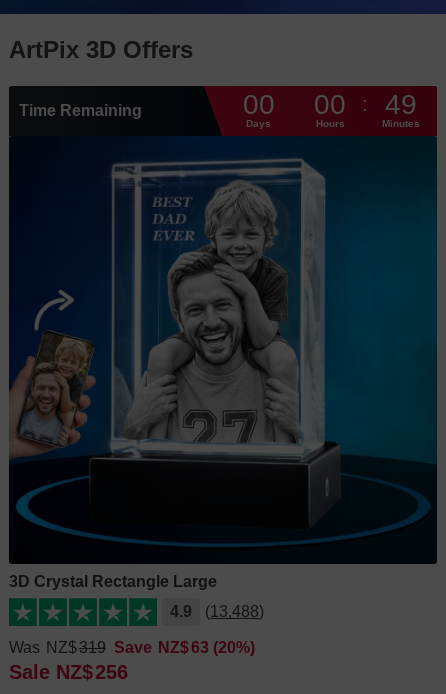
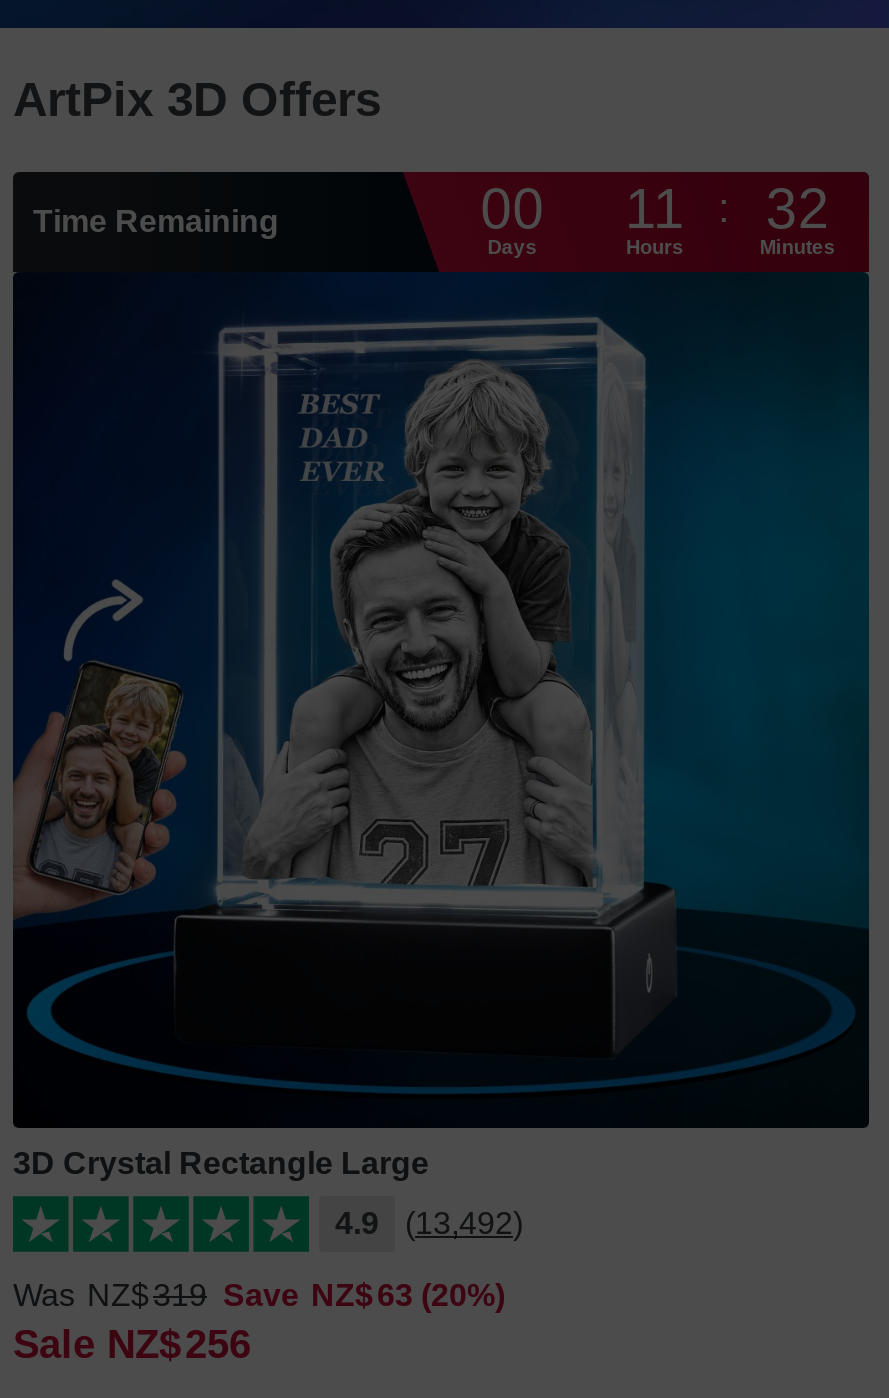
[314,89,346,120] 00 -> [625,178,685,240] 11
[385,89,417,120] 49 -> [766,178,830,240] 32
[170,603,264,620] 4.9 (13,488) -> [335,1207,523,1241] 4.9 (13,492)

